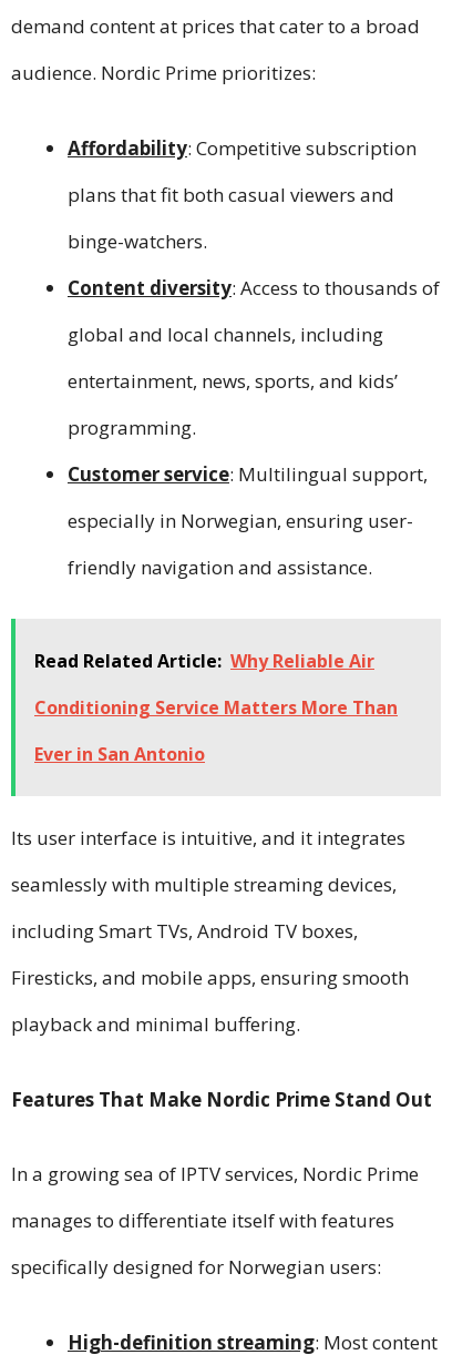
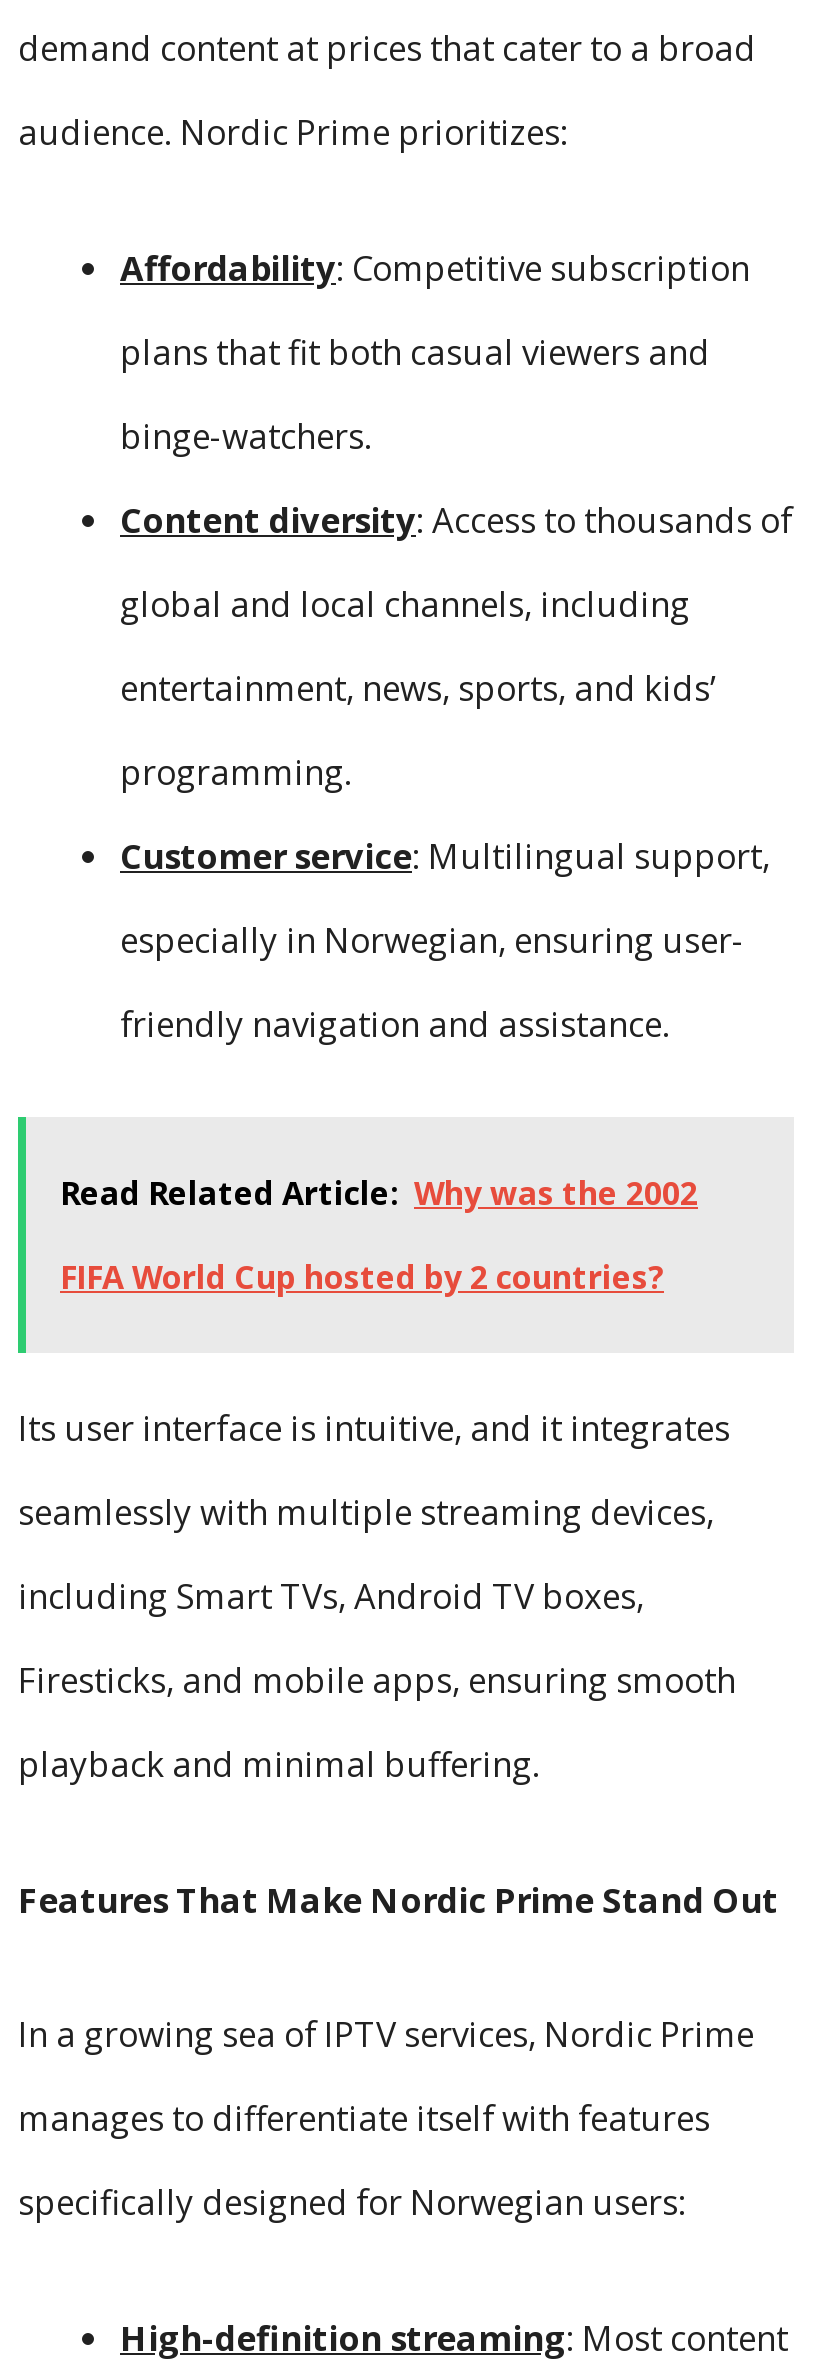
[34,649,398,766] Read Related Article: Why Reliable Air | Conditioning Service Matters More Than | Ever in San Antonio -> [60,1171,698,1299] Read Related Article: Why was the 2002 | FIFA World Cup hosted by 2 countries?

